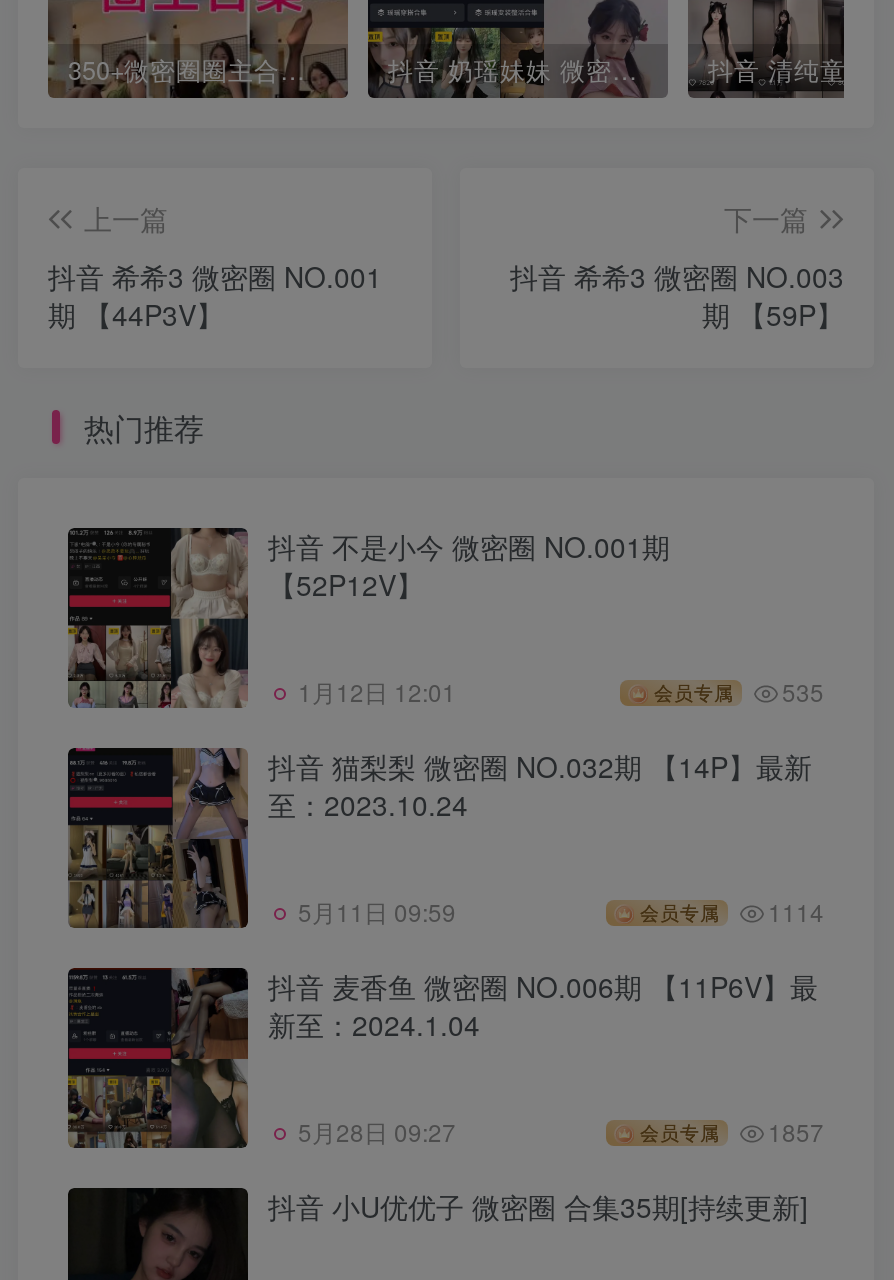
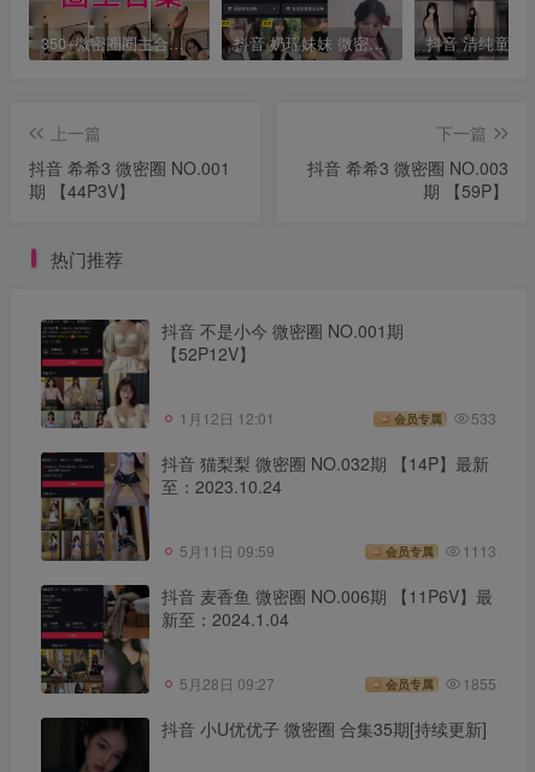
[654,675,824,709] 会员专属 535 -> [394,407,496,428] 会员专属 533
[640,895,824,929] 会员专属 1114 -> [386,540,496,560] 会员专属 1113
[640,1115,824,1149] 会员专属 1857 -> [386,672,496,693] 会员专属 1855

